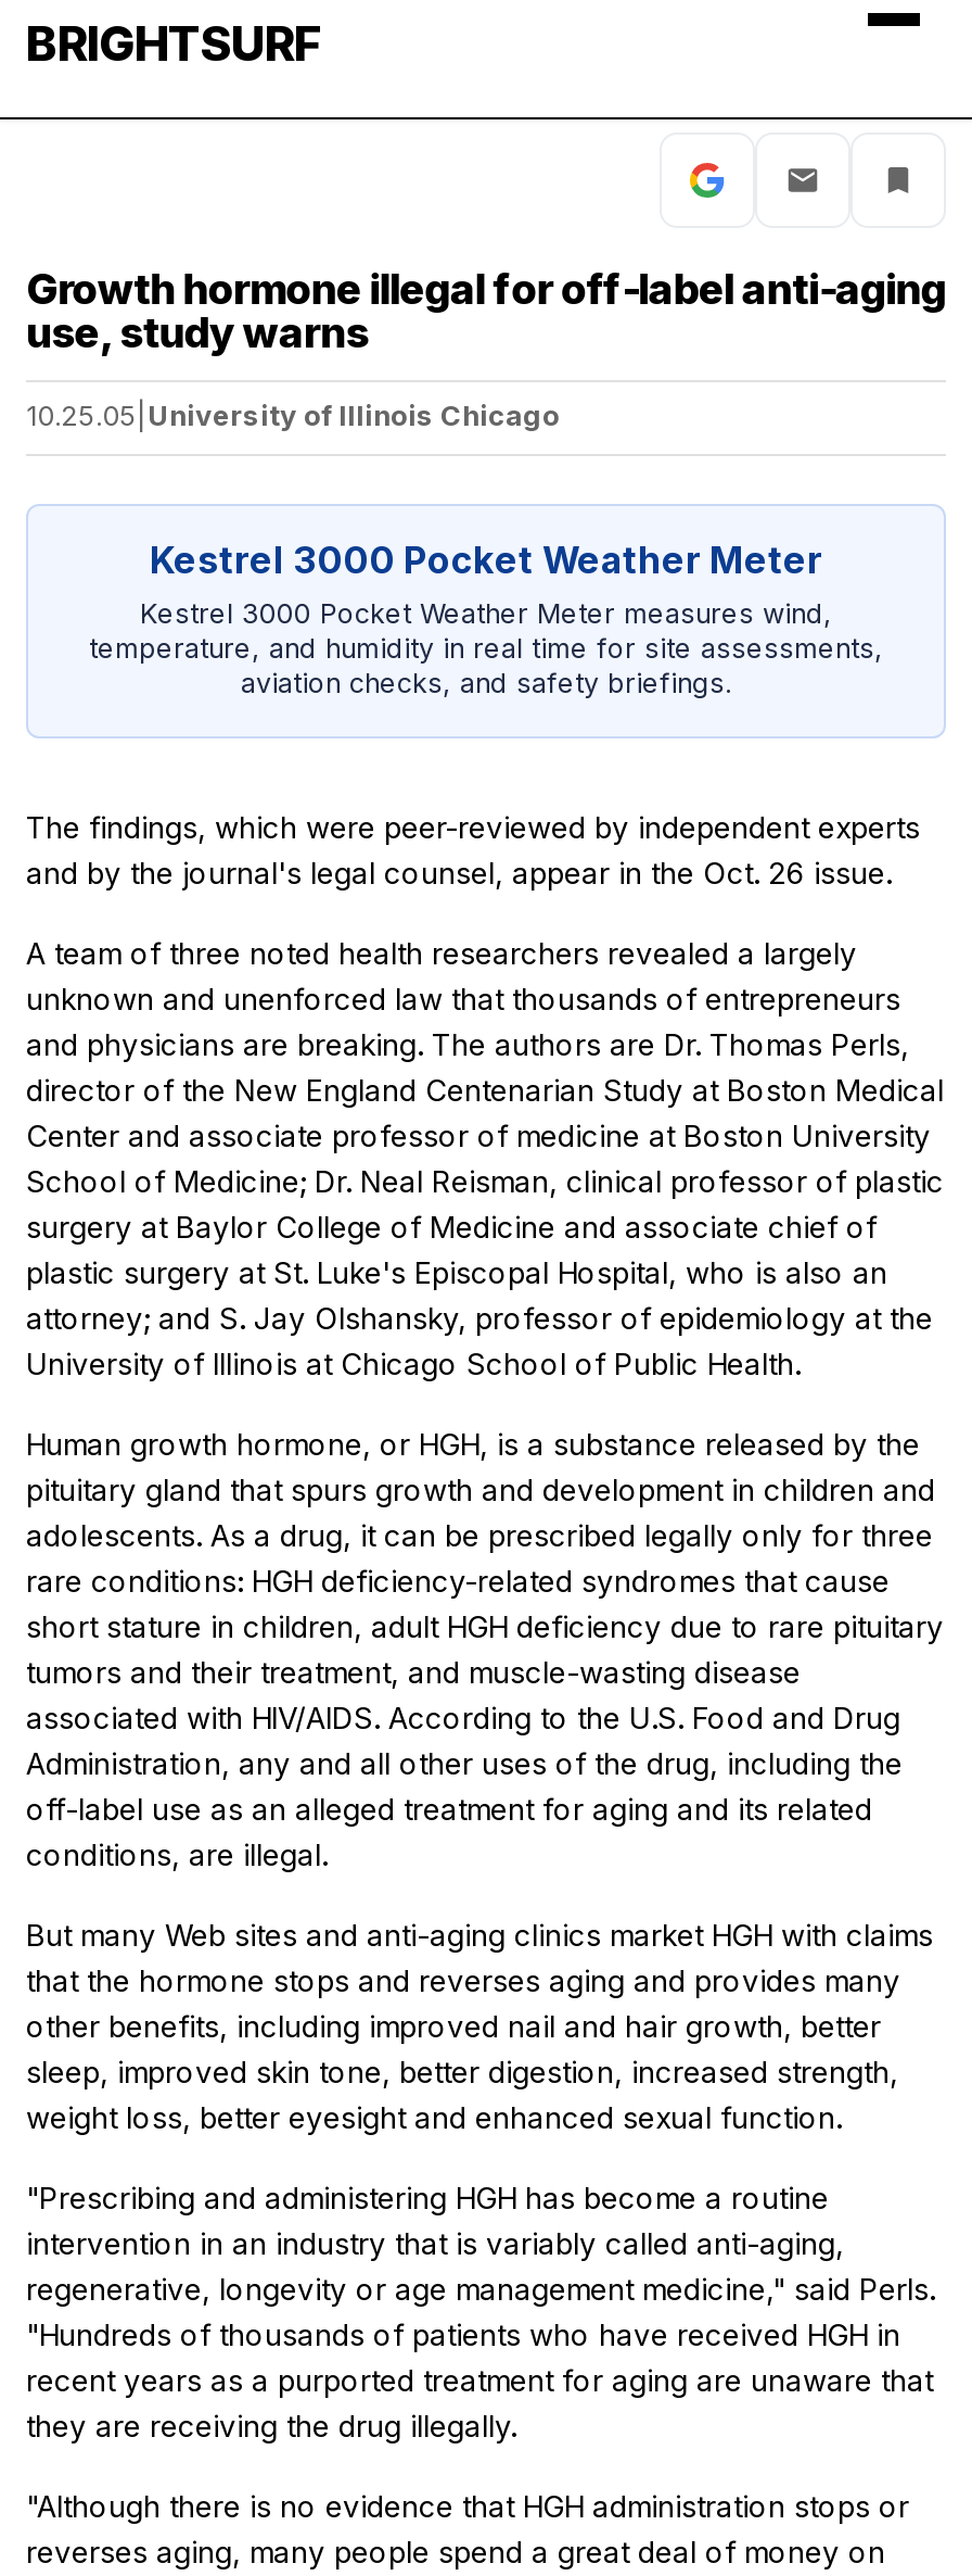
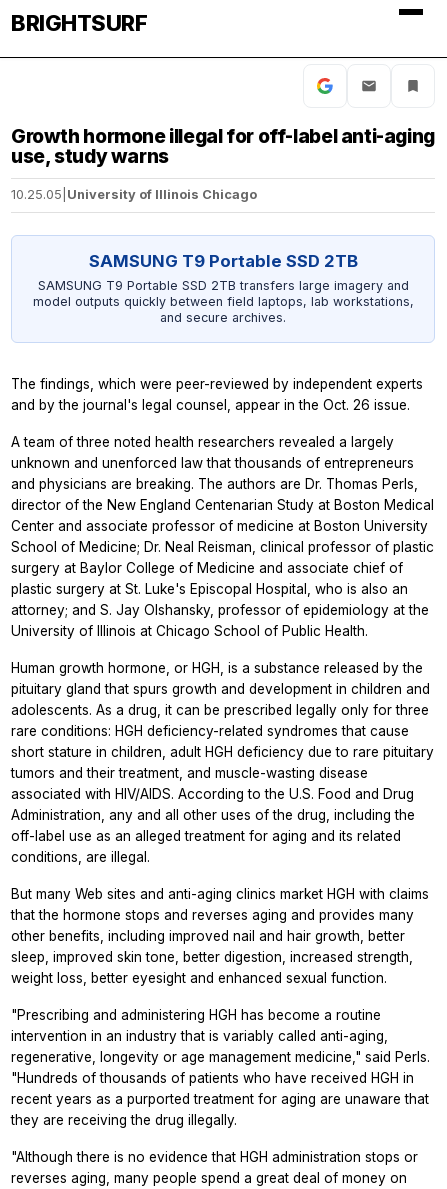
[89,539,883,700] Kestrel 3000 Pocket Weather Meter | Kestrel 3000 Pocket Weather Meter measures wind, | temperature, and humidity in real time for site assessments, | aviation checks, and safety briefings. -> [32,251,413,325] SAMSUNG T9 Portable SSD 2TB | SAMSUNG T9 Portable SSD 2TB transfers large imagery and | model outputs quickly between field laptops, lab workstations, | and secure archives.

